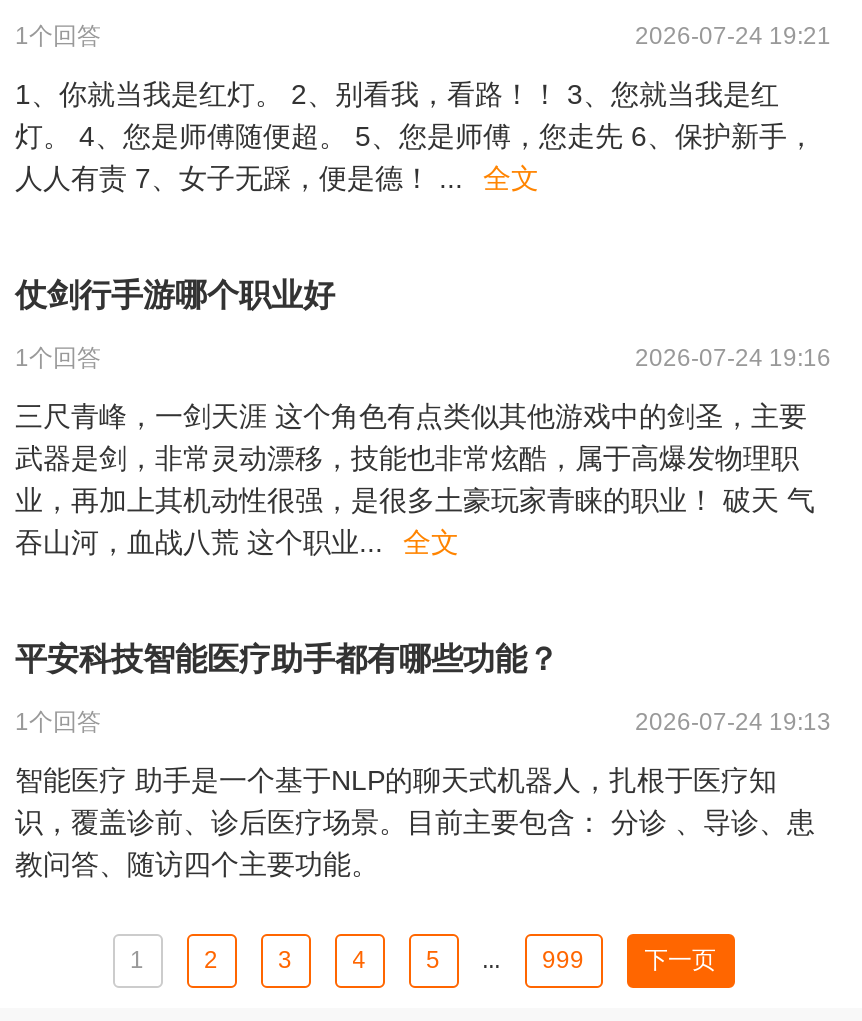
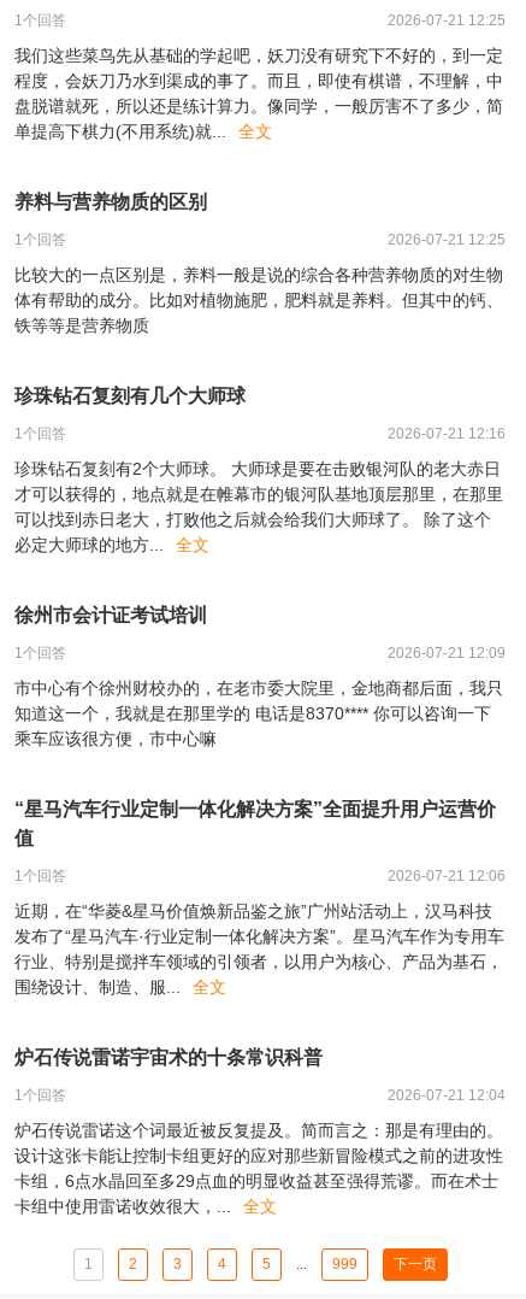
[635,22,831,50] 2026-07-24 19:21 -> [388,12,506,29] 2026-07-21 12:25
[15,78,815,194] 1、你就当我是红灯。 2、别看我，看路！！ 3、您就当我是红 | 灯。 4、您是师傅随便超。 5、您是师傅，您走先 6、保护新手， | 人人有责 7、女子无踩，便是德！... -> [14,46,503,141] 我们这些菜鸟先从基础的学起吧，妖刀没有研究下不好的，到一定 | 程度，会妖刀乃水到渠成的事了。而且，即使有棋谱，不理解，中 | 盘脱谱就死，所以还是练计算力。像同学，一般厉害不了多少，简 | 单提高下棋力(不用系统)就...
[15,278,335,312] 仗剑行手游哪个职业好 -> [14,192,207,212] 养料与营养物质的区别
[635,344,831,372] 2026-07-24 19:16 -> [388,231,506,248] 2026-07-21 12:25
[15,400,815,558] 三尺青峰，一剑天涯 这个角色有点类似其他游戏中的剑圣，主要 | 武器是剑，非常灵动漂移，技能也非常炫酷，属于高爆发物理职 | 业，再加上其机动性很强，是很多土豪玩家青睐的职业！ 破天 气 | 吞山河，血战八荒 这个职业... | 全文 -> [14,265,503,335] 比较大的一点区别是，养料一般是说的综合各种营养物质的对生物 | 体有帮助的成分。比如对植物施肥，肥料就是养料。但其中的钙、 | 铁等等是营养物质
[15,642,559,676] 平安科技智能医疗助手都有哪些功能？ -> [14,386,246,406] 珍珠钻石复刻有几个大师球
[15,708,831,880] 2026-07-24 19:13 | 智能医疗 助手是一个基于NLP的聊天式机器人，扎根于医疗知 | 识，覆盖诊前、诊后医疗场景。目前主要包含： 分诊 、导诊、患 | 教问答、随访四个主要功能。 -> [14,425,506,1216] 2026-07-21 12:16 | 珍珠钻石复刻有2个大师球。 大师球是要在击败银河队的老大赤日 | 才可以获得的，地点就是在帷幕市的银河队基地顶层那里，在那里 | 可以找到赤日老大，打败他之后就会给我们大师球了。 除了这个 | 必定大师球的地方... | 全文 | 徐州市会计证考试培训 | 1个回答 | 2026-07-21 12:09 | 市中心有个徐州财校办的，在老市委大院里，金地商都后面，我只 | 知道这一个，我就是在那里学的 电话是8370**** 你可以咨询一下 | 乘车应该很方便，市中心嘛 | “星马汽车行业定制一体化解决方案”全面提升用户运营价 | 值 | 1个回答 | 2026-07-21 12:06 | 近期，在“华菱&星马价值焕新品鉴之旅”广州站活动上，汉马科技 | 发布了“星马汽车·行业定制一体化解决方案”。星马汽车作为专用车 | 行业、特别是搅拌车领域的引领者，以用户为核心、产品为基石， | 围绕设计、制造、服... | 全文 | 炉石传说雷诺宇宙术的十条常识科普 | 1个回答 | 2026-07-21 12:04 | 炉石传说雷诺这个词最近被反复提及。简而言之：那是有理由的。 | 设计这张卡能让控制卡组更好的应对那些新冒险模式之前的进攻性 | 卡组，6点水晶回至多29点血的明显收益甚至强得荒谬。而在术士 | 卡组中使用雷诺收效很大，... | 全文

